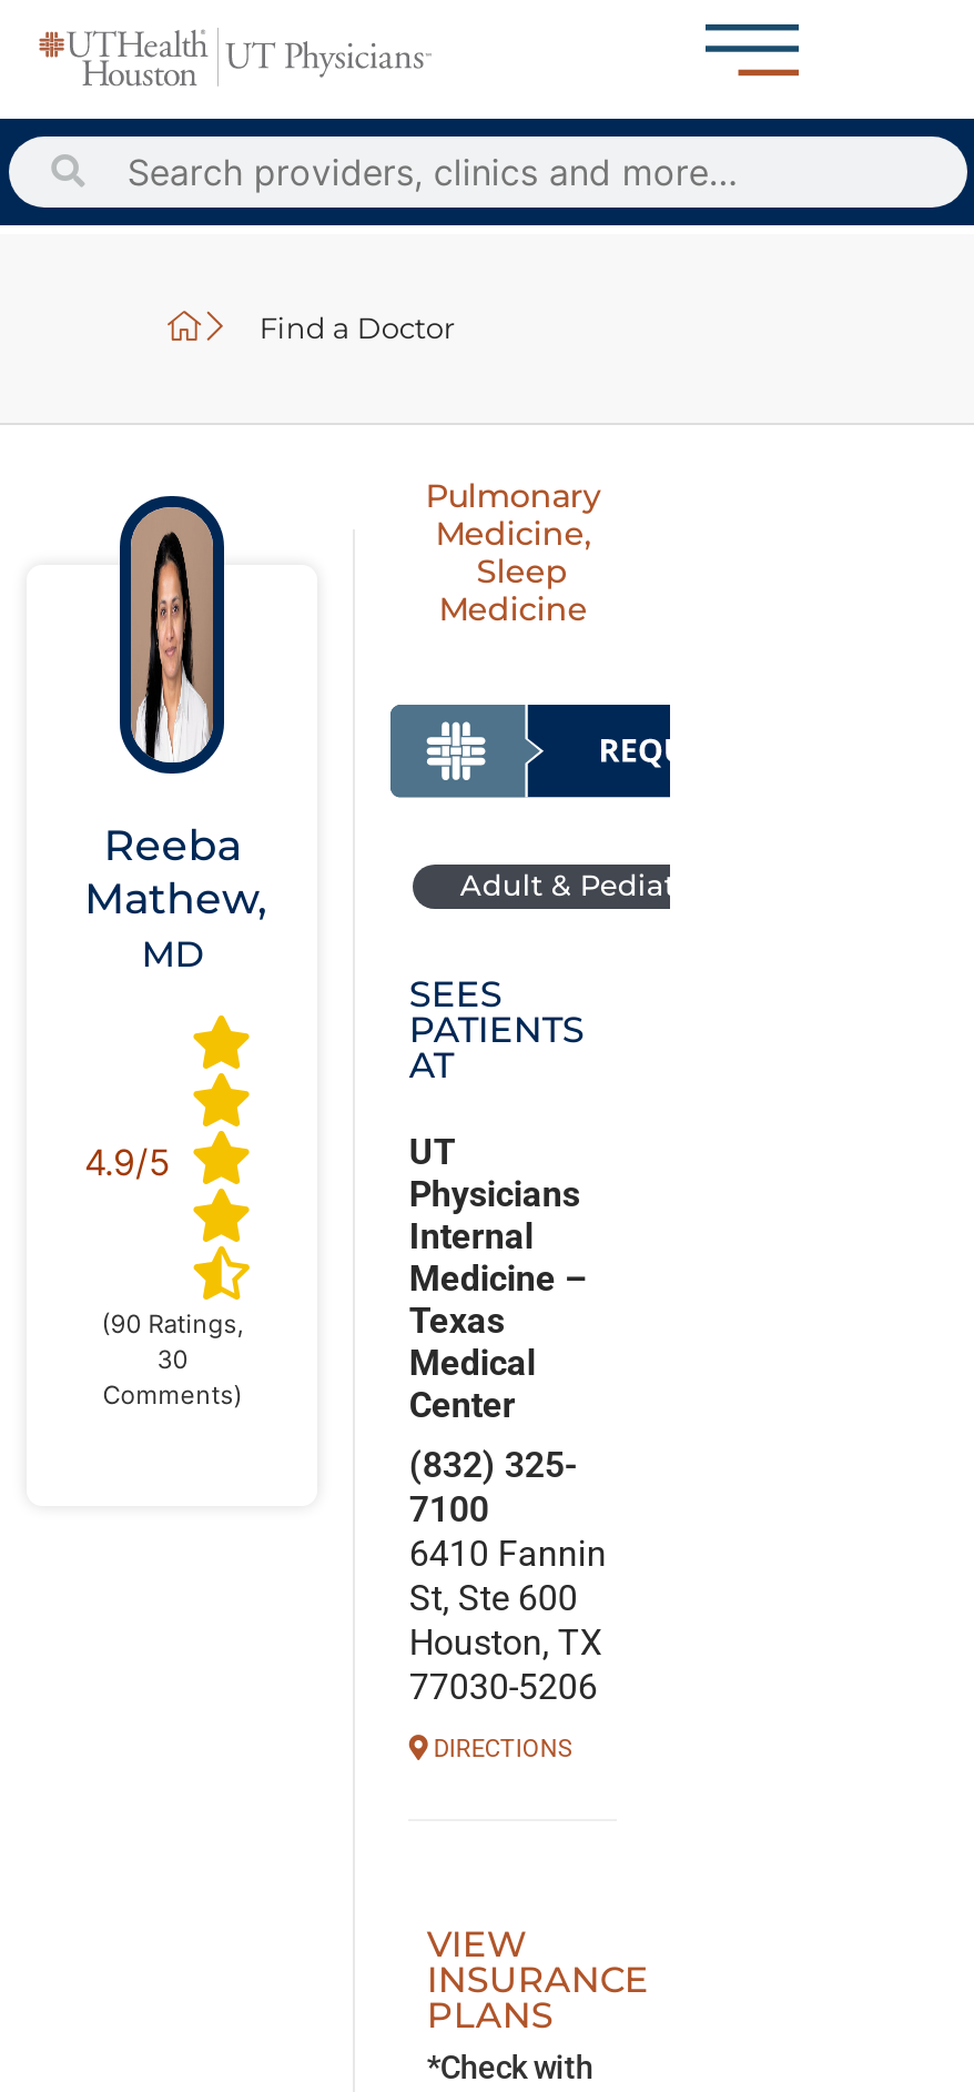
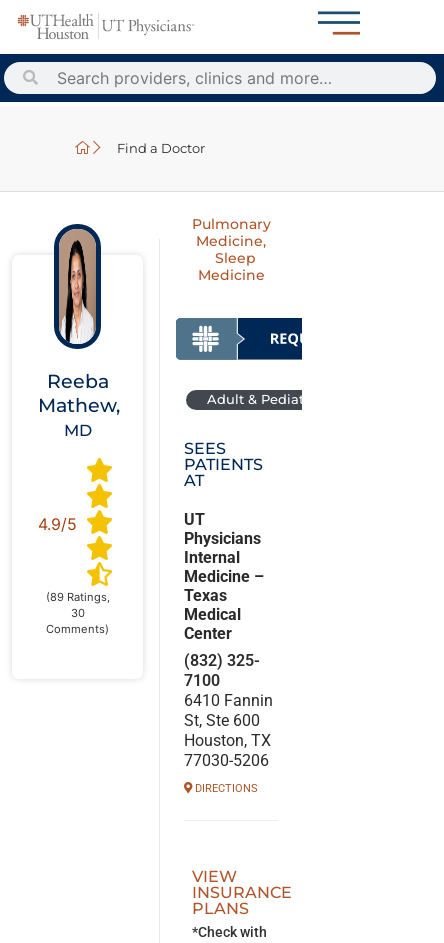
[101,1308,243,1340] (90 Ratings, -> [46,590,110,604] (89 Ratings,

